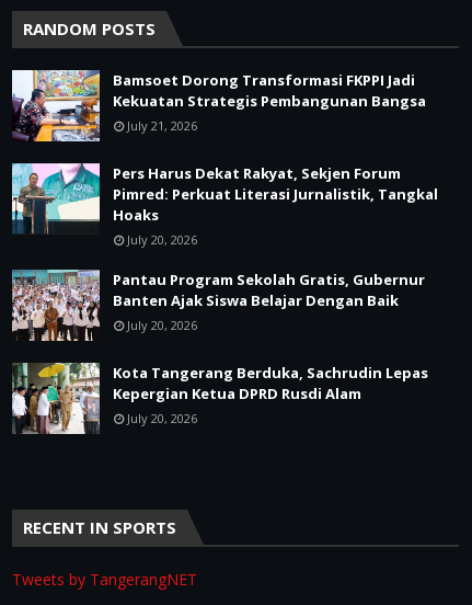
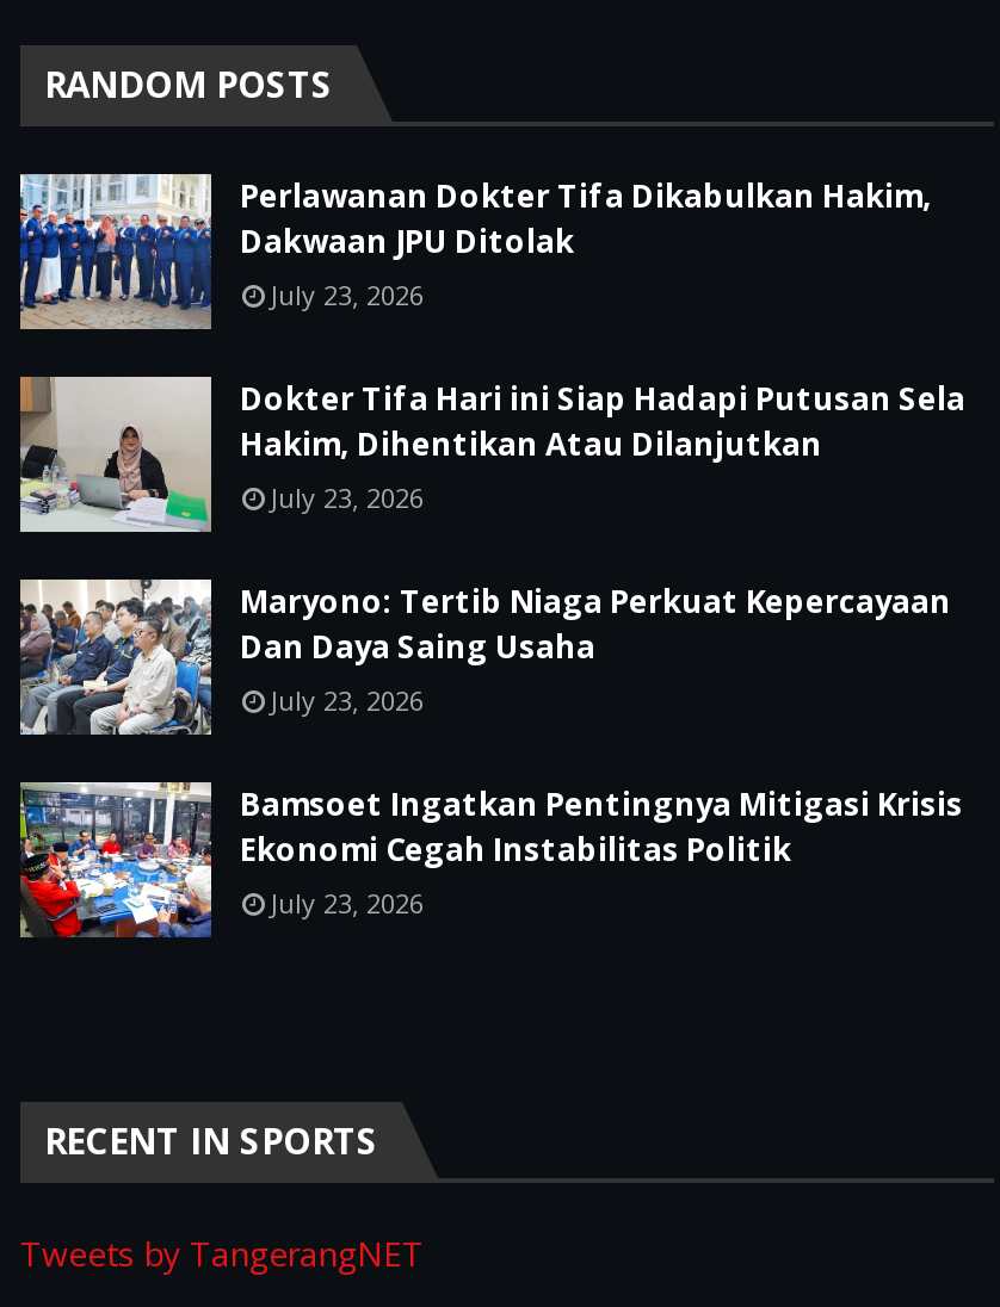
[12,69,426,142] [image] | Bamsoet Dorong Transformasi FKPPI Jadi | Kekuatan Strategis Pembangunan Bangsa | July 21, 2026 -> [18,172,932,332] [image] | Perlawanan Dokter Tifa Dikabulkan Hakim, | Dakwaan JPU Ditolak | July 23, 2026
[11,162,438,248] [image] | Pers Harus Dekat Rakyat, Sekjen Forum | Pimred: Perkuat Literasi Jurnalistik, Tangkal | Hoaks | July 20, 2026 -> [18,374,965,534] [image] | Dokter Tifa Hari ini Siap Hadapi Putusan Sela | Hakim, Dihentikan Atau Dilanjutkan | July 23, 2026
[12,269,425,342] [image] | Pantau Program Sekolah Gratis, Gubernur | Banten Ajak Siswa Belajar Dengan Baik | July 20, 2026 -> [18,577,951,737] [image] | Maryono: Tertib Niaga Perkuat Kepercayaan | Dan Daya Saing Usaha | July 23, 2026
[11,362,428,435] [image] | Kota Tangerang Berduka, Sachrudin Lepas | Kepergian Ketua DPRD Rusdi Alam | July 20, 2026 -> [18,780,963,940] [image] | Bamsoet Ingatkan Pentingnya Mitigasi Krisis | Ekonomi Cegah Instabilitas Politik | July 23, 2026

